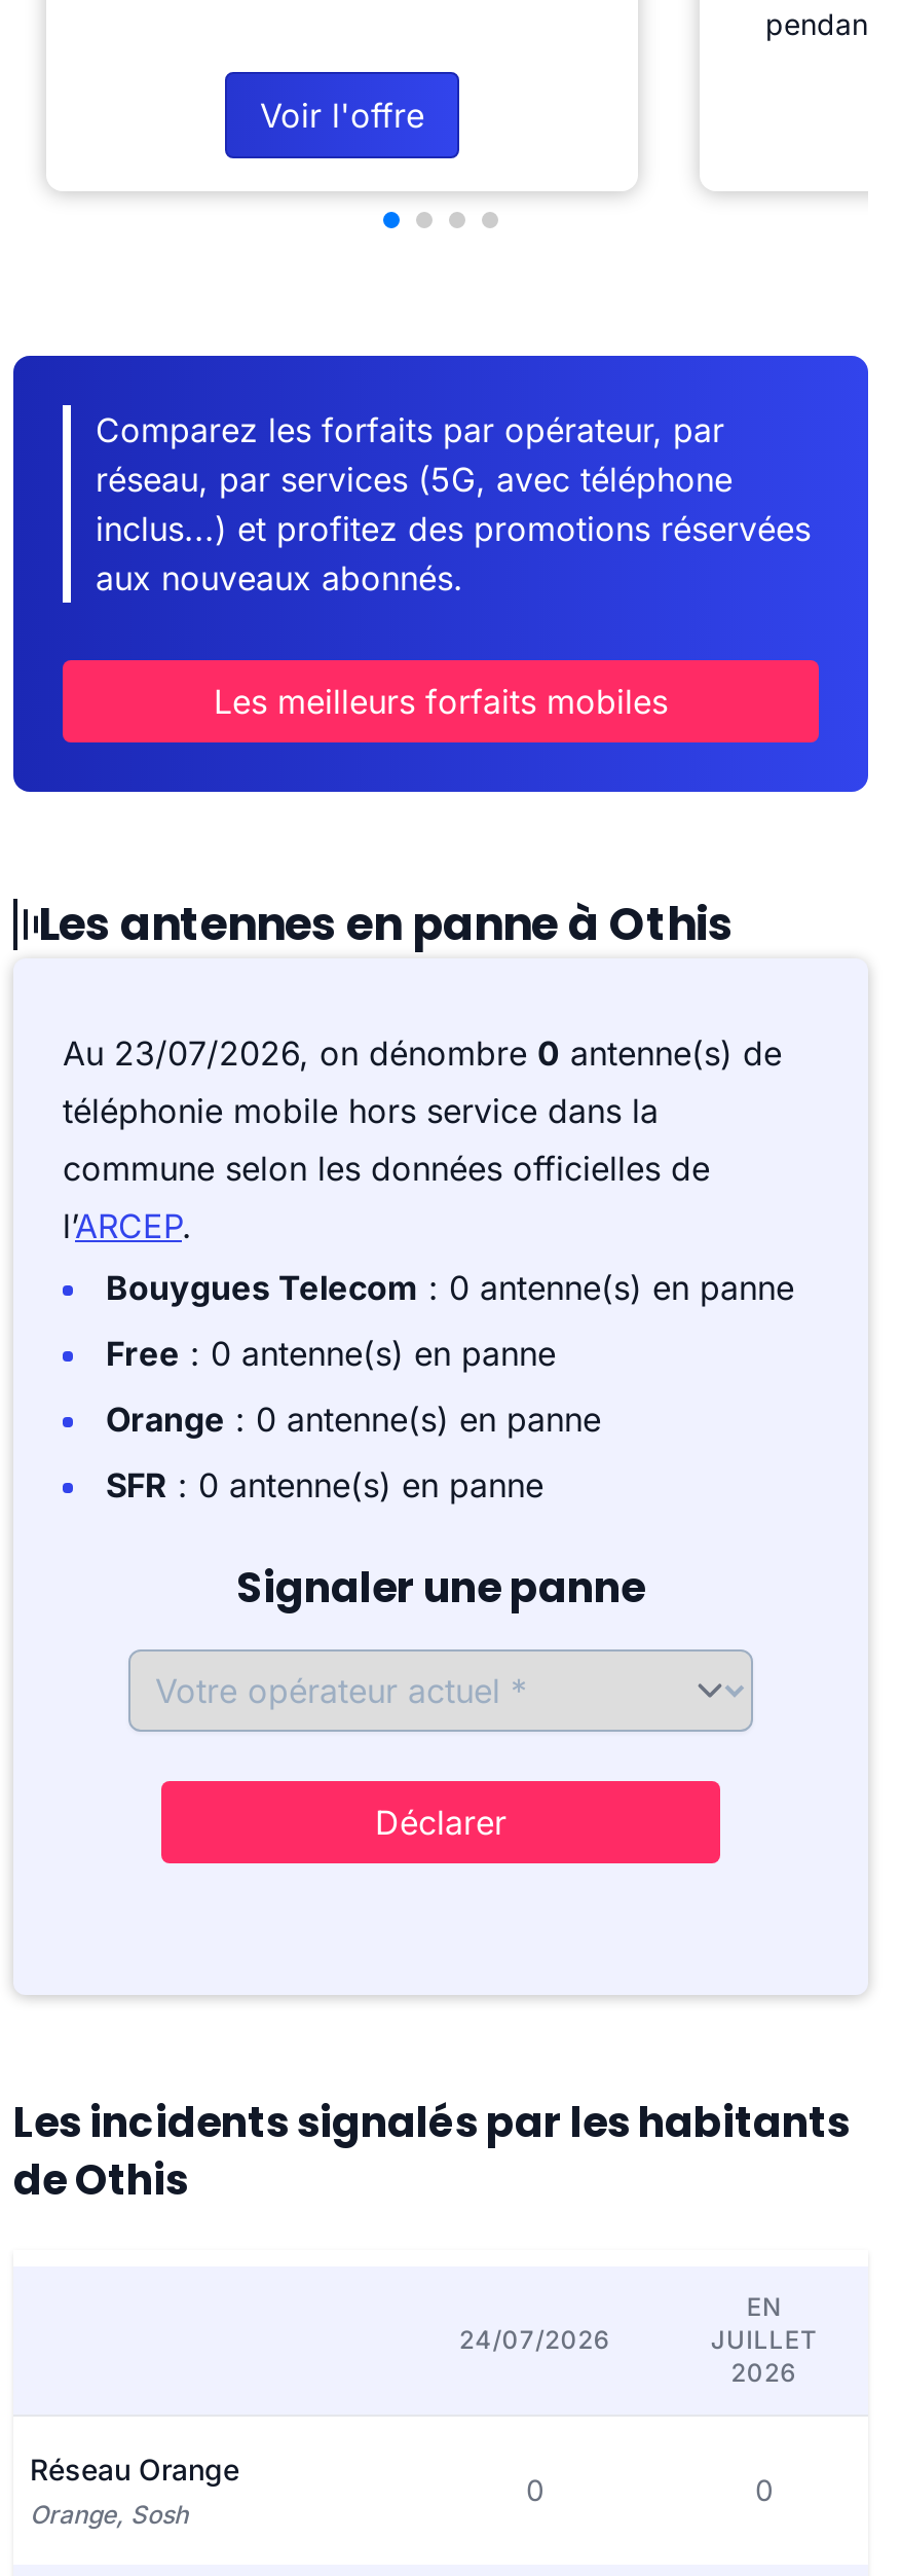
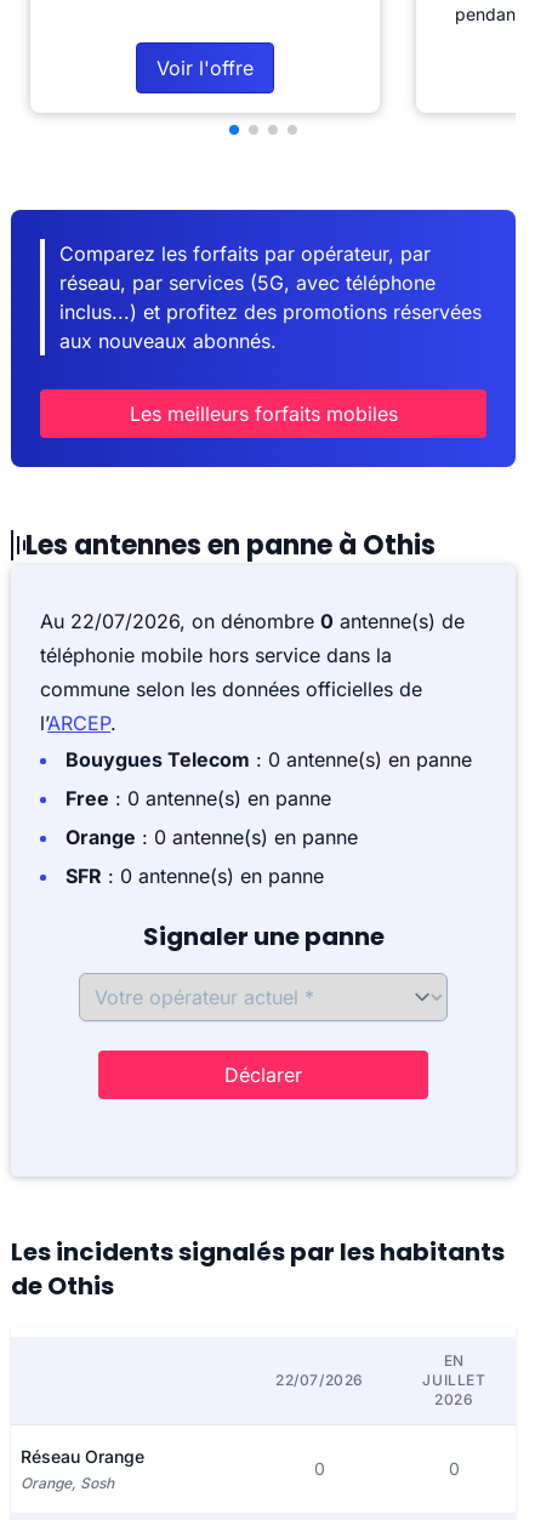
[63,1032,782,1074] Au 23/07/2026, on dénombre 0 antenne(s) de -> [40,609,465,633] Au 22/07/2026, on dénombre 0 antenne(s) de
[459,2324,611,2355] 24/07/2026 -> [275,1371,364,1389] 22/07/2026

